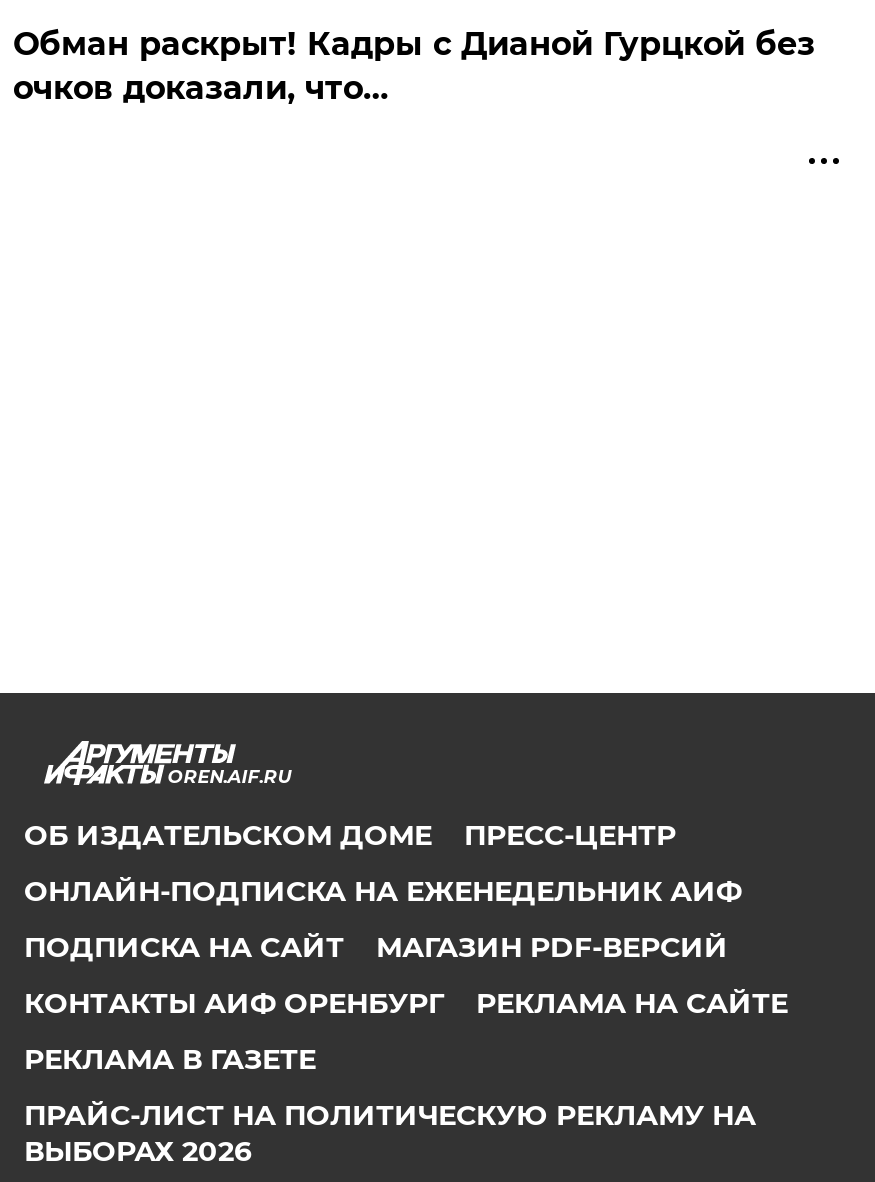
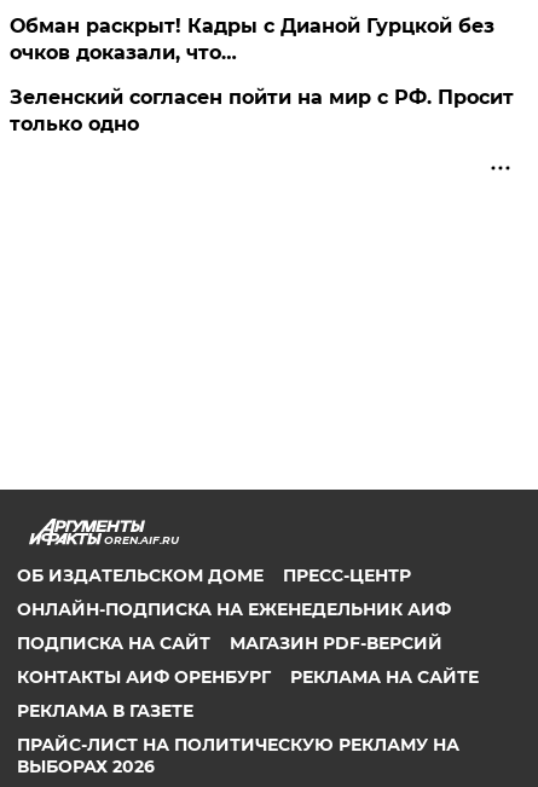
none -> [10,86,514,136] Зеленский согласен пойти на мир с РФ. Просит | только одно

